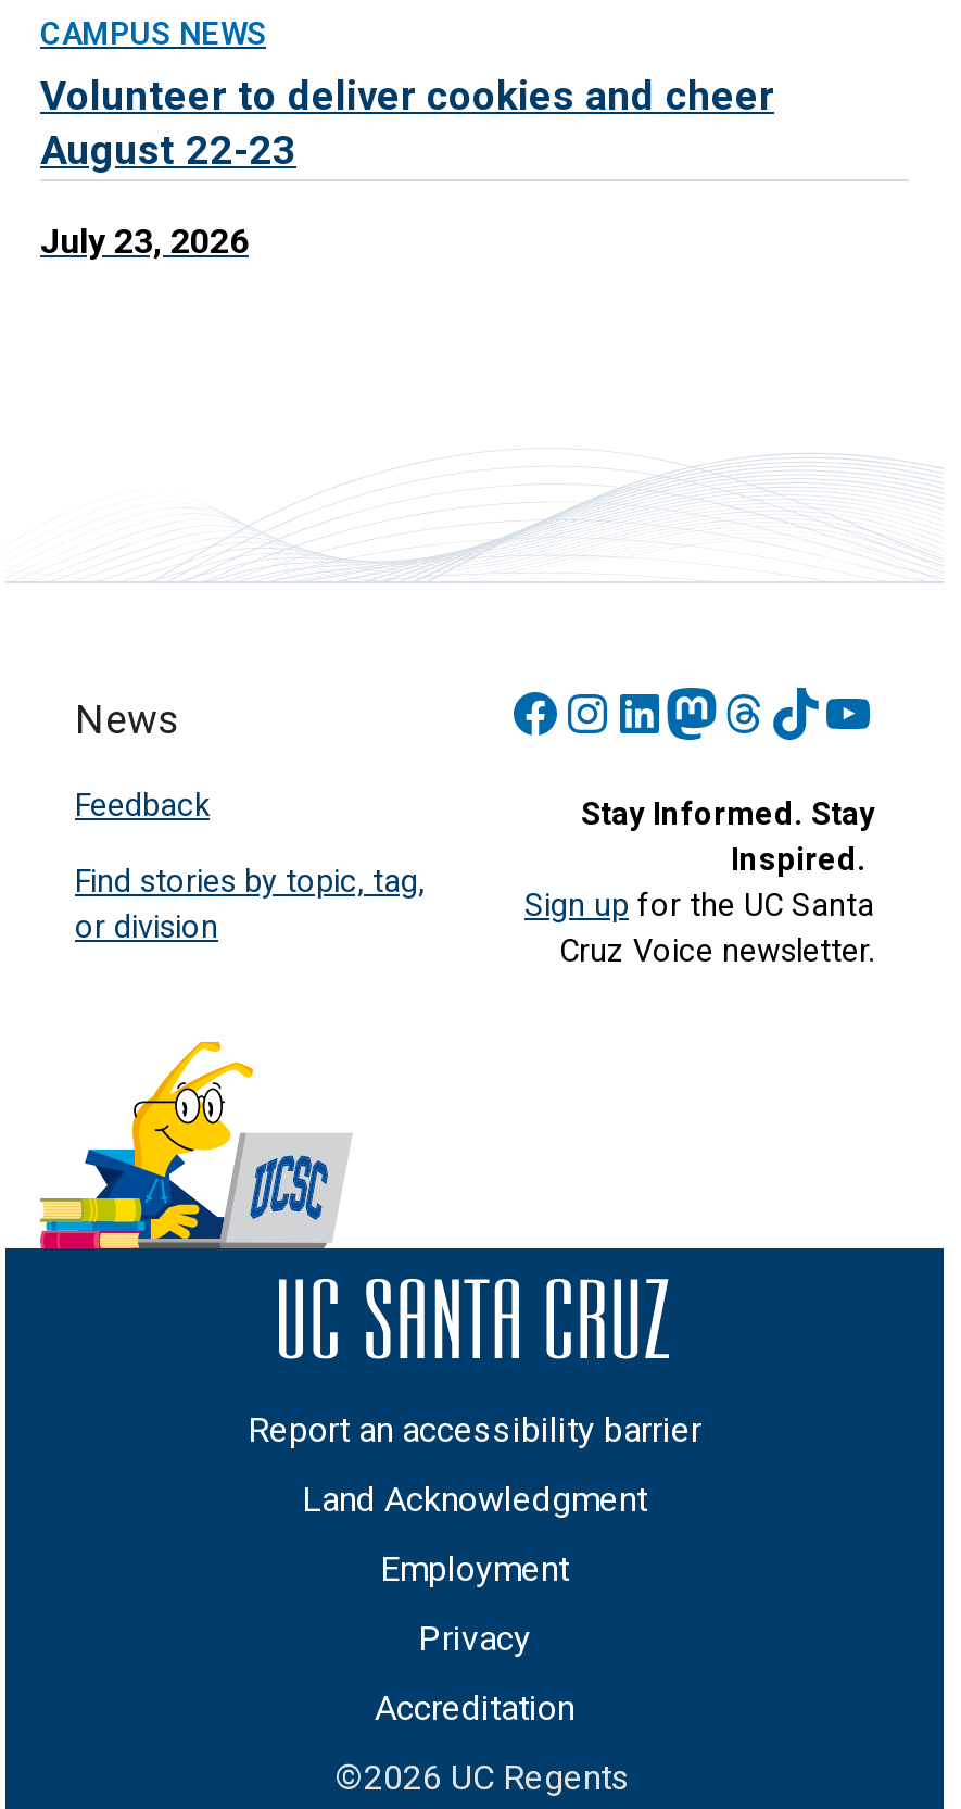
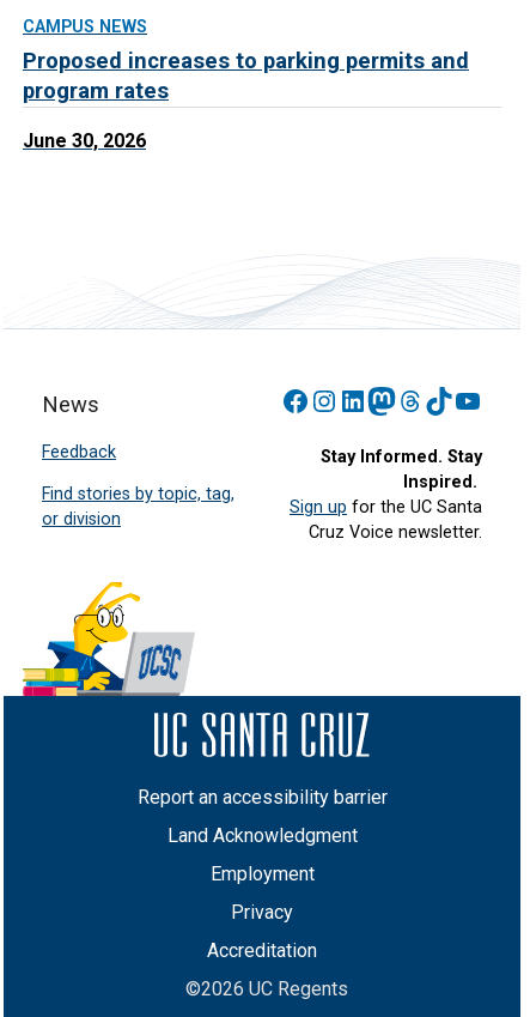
[40,73,774,175] Volunteer to deliver cookies and cheer | August 22-23 -> [23,48,469,104] Proposed increases to parking permits and | program rates
[40,220,249,262] July 23, 2026 -> [23,129,146,152] June 30, 2026

